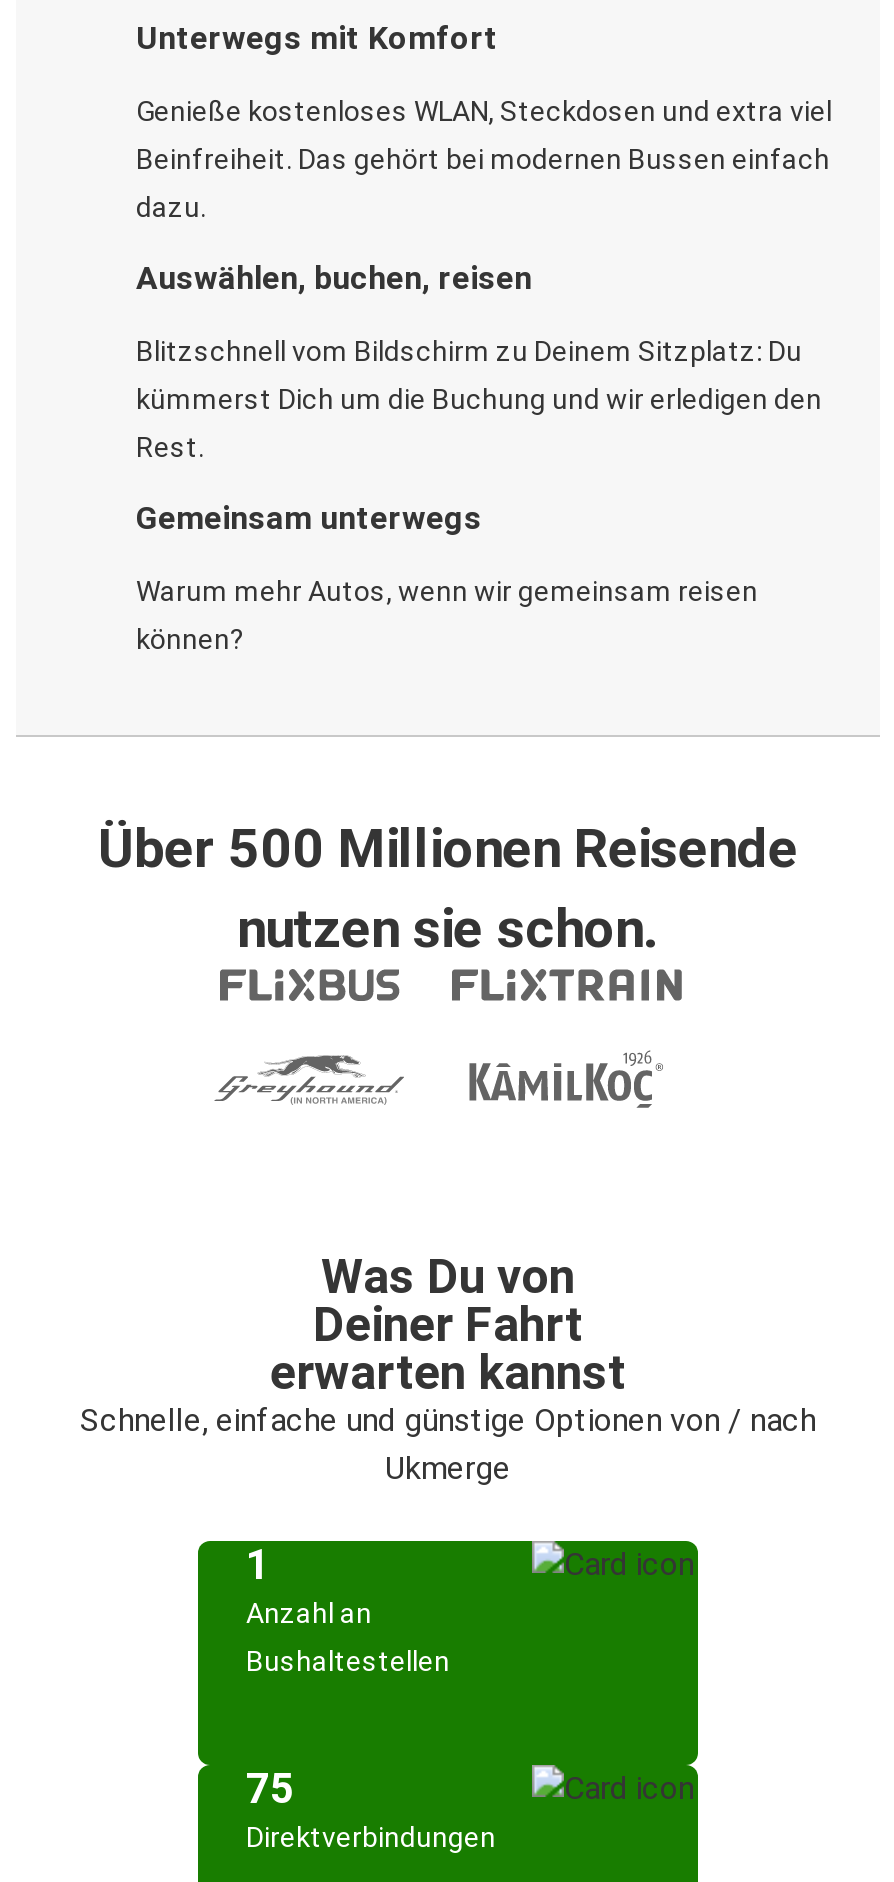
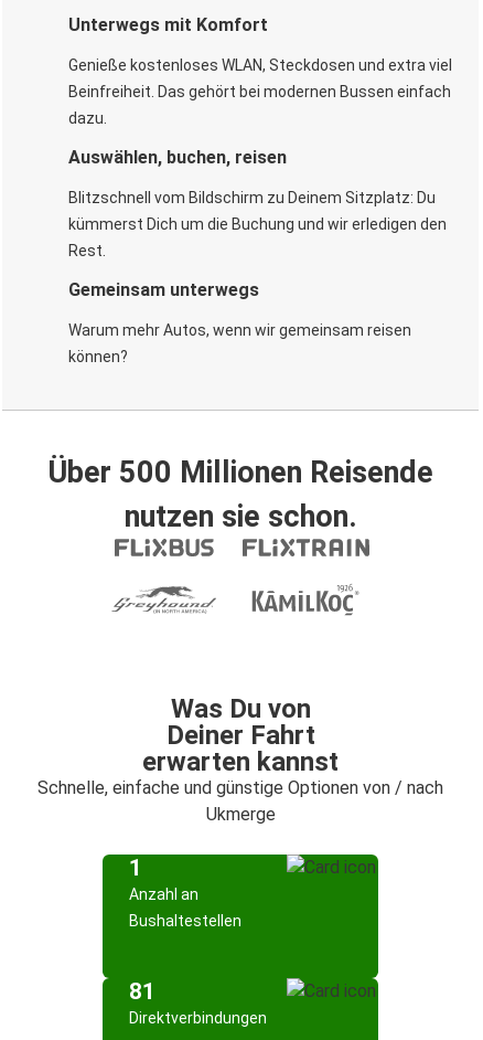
[246,1765,294,1813] 75 -> [129,978,155,1005] 81

